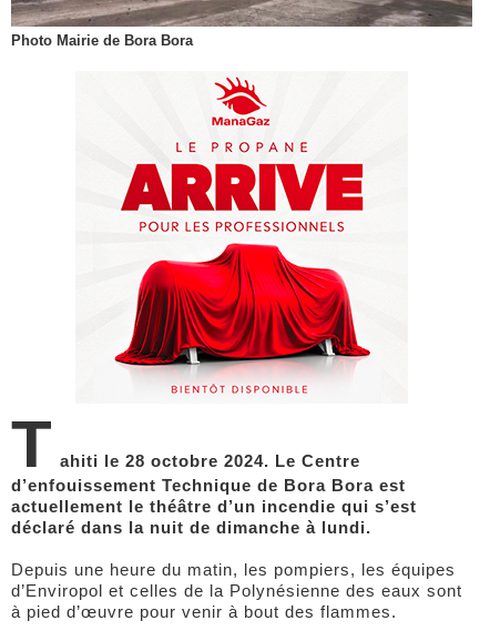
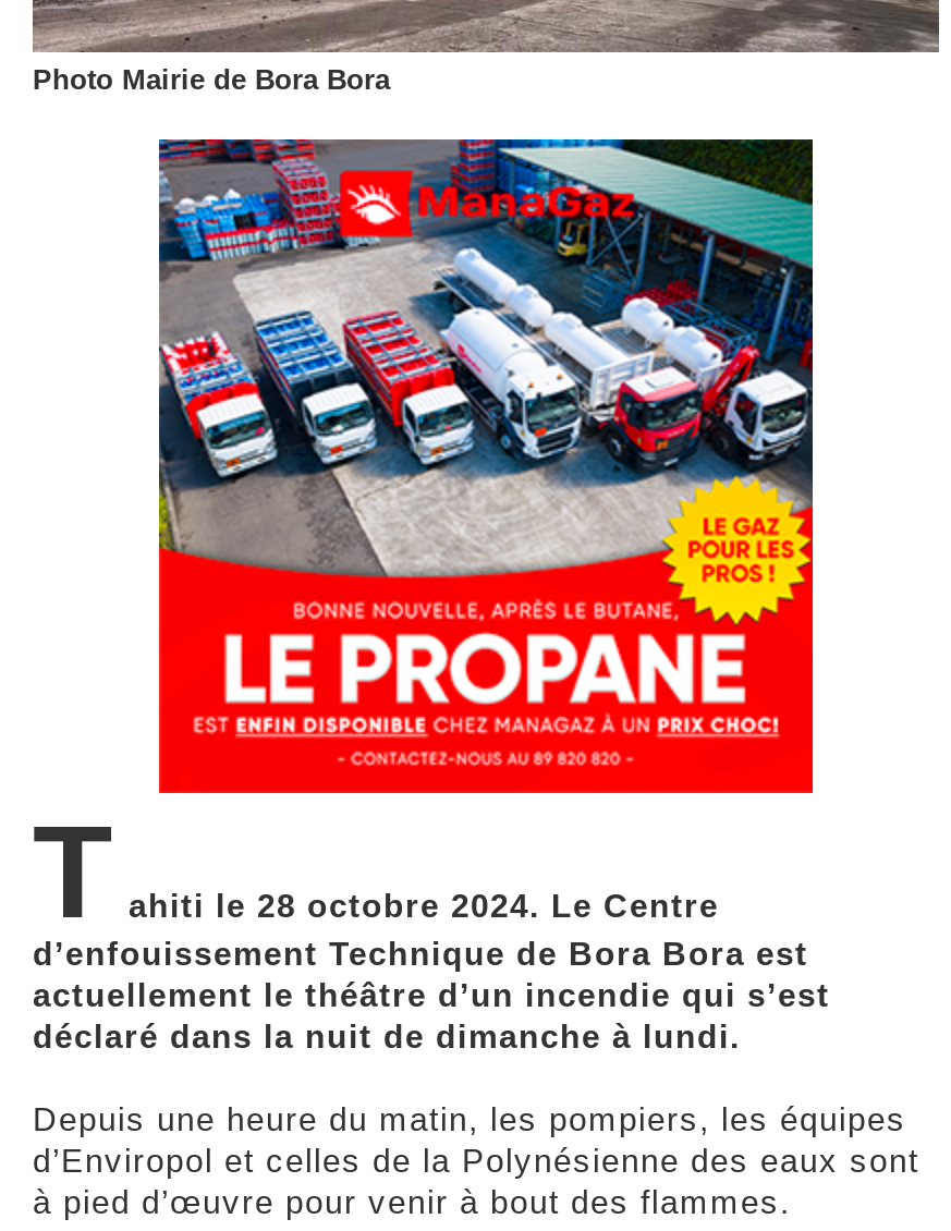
[75,71,408,404] [image] -> [157,137,815,795] [image]

